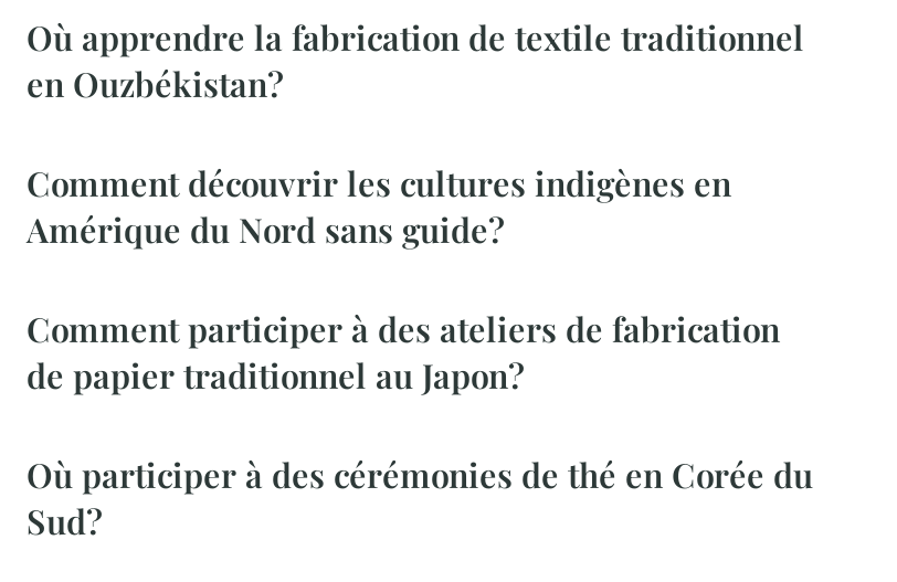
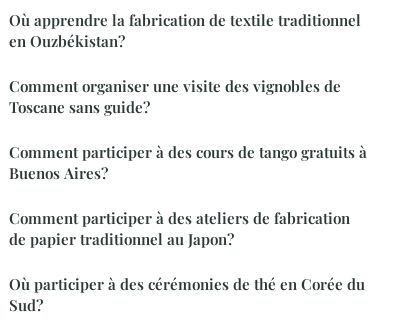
[27,161,731,252] Comment découvrir les cultures indigènes en | Amérique du Nord sans guide? -> [9,76,367,183] Comment organiser une visite des vignobles de | Toscane sans guide? | Comment participer à des cours de tango gratuits à | Buenos Aires?

